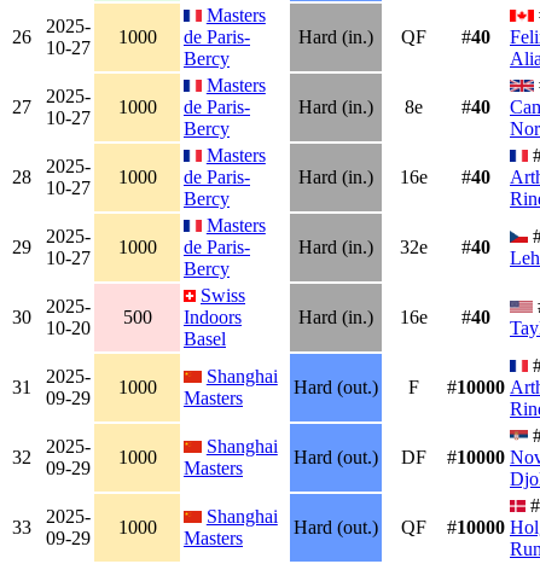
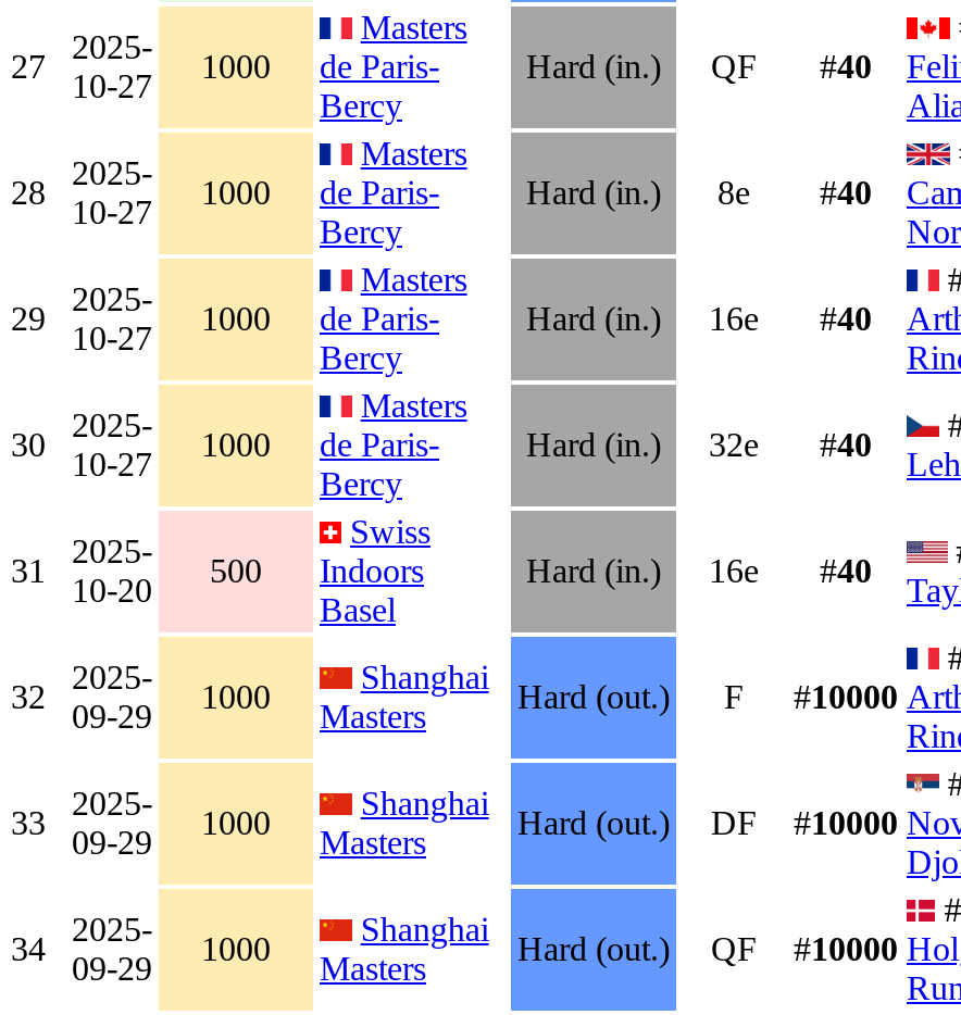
[12,26,31,47] 26 -> [11,47,46,84] 27
[12,96,31,117] 27 -> [11,173,46,210] 28
[12,166,31,187] 28 -> [11,300,46,336] 29
[12,236,31,257] 29 -> [11,426,46,463] 30
[12,307,31,327] 30 -> [11,552,46,589] 31
[12,377,31,397] 31 -> [11,678,46,715] 32
[12,447,31,467] 32 -> [11,804,46,841] 33
[12,517,31,537] 33 -> [11,930,46,967] 34

